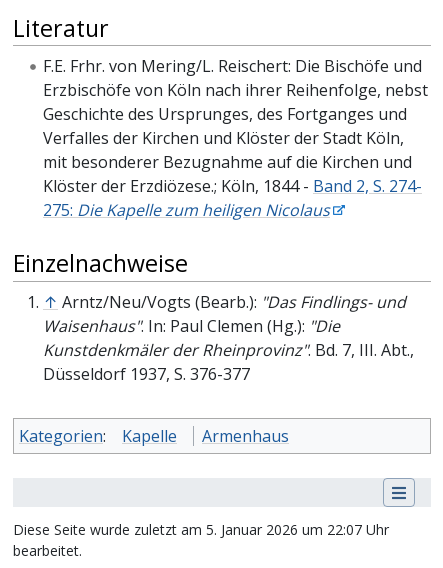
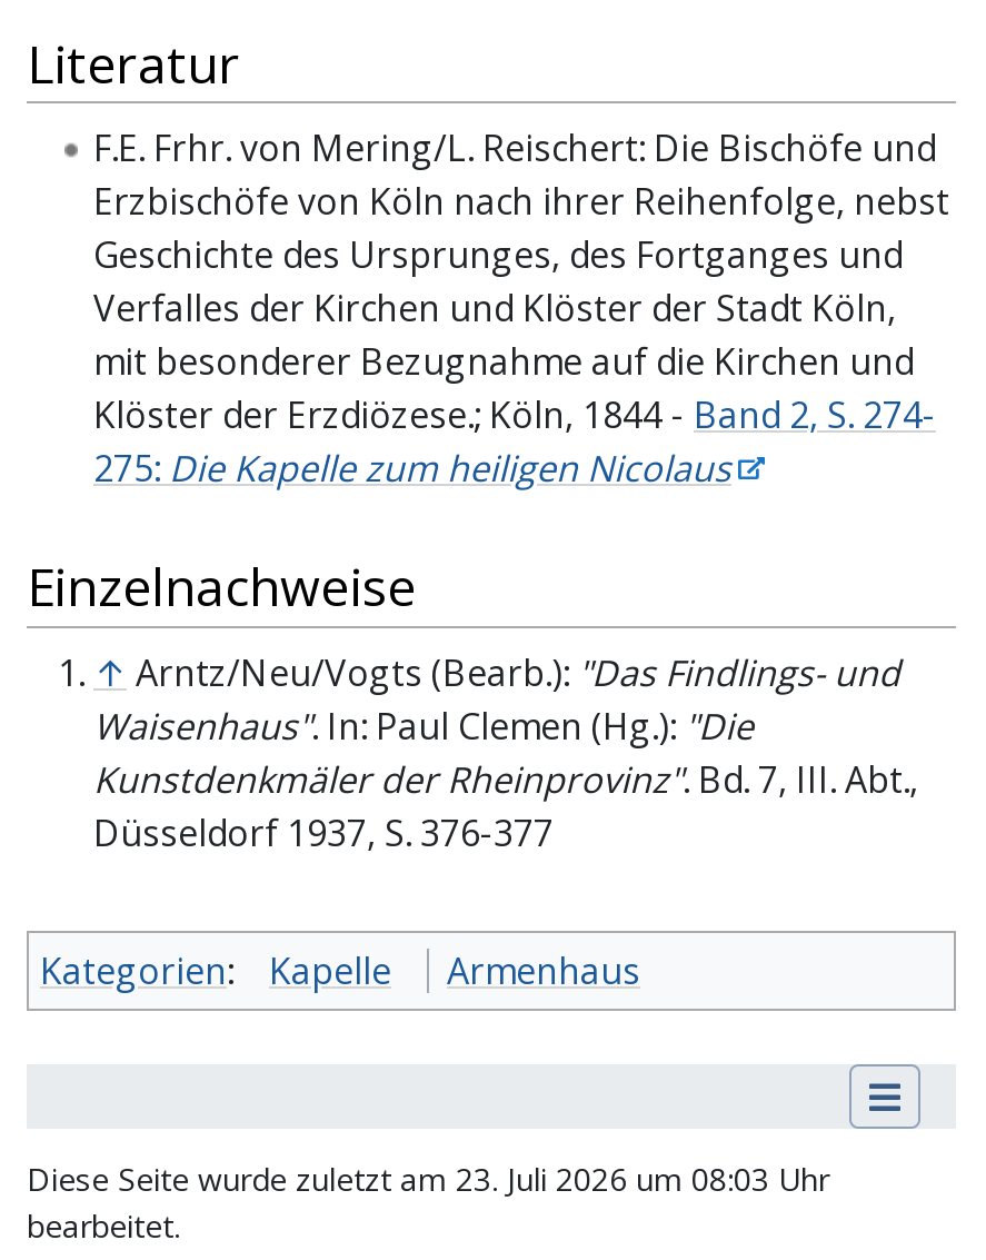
[13,520,389,539] Diese Seite wurde zuletzt am 5. Januar 2026 um 22:07 Uhr -> [27,1158,829,1200] Diese Seite wurde zuletzt am 23. Juli 2026 um 08:03 Uhr

